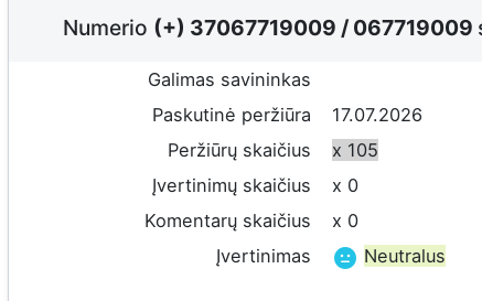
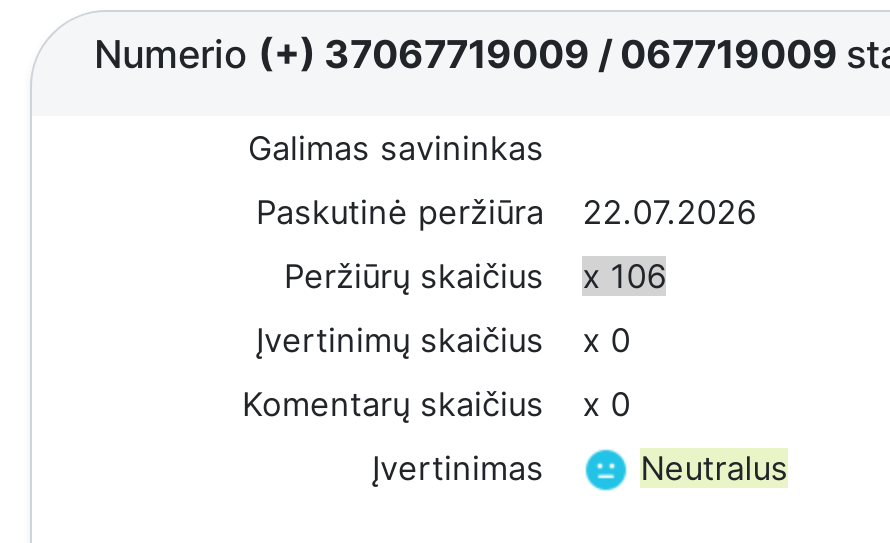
[152,104,423,126] Paskutinė peržiūra 17.07.2026 -> [256,192,756,232] Paskutinė peržiūra 22.07.2026
[168,139,379,161] Peržiūrų skaičius x 105 -> [284,256,666,296] Peržiūrų skaičius x 106

